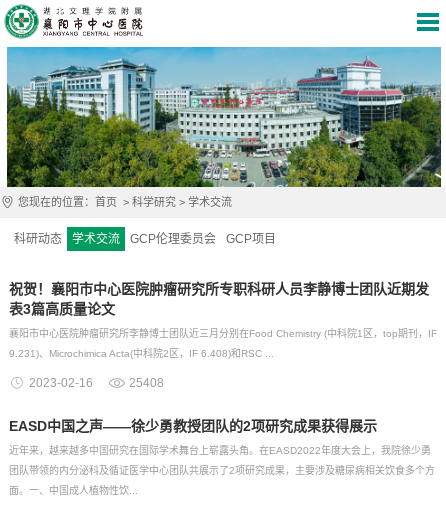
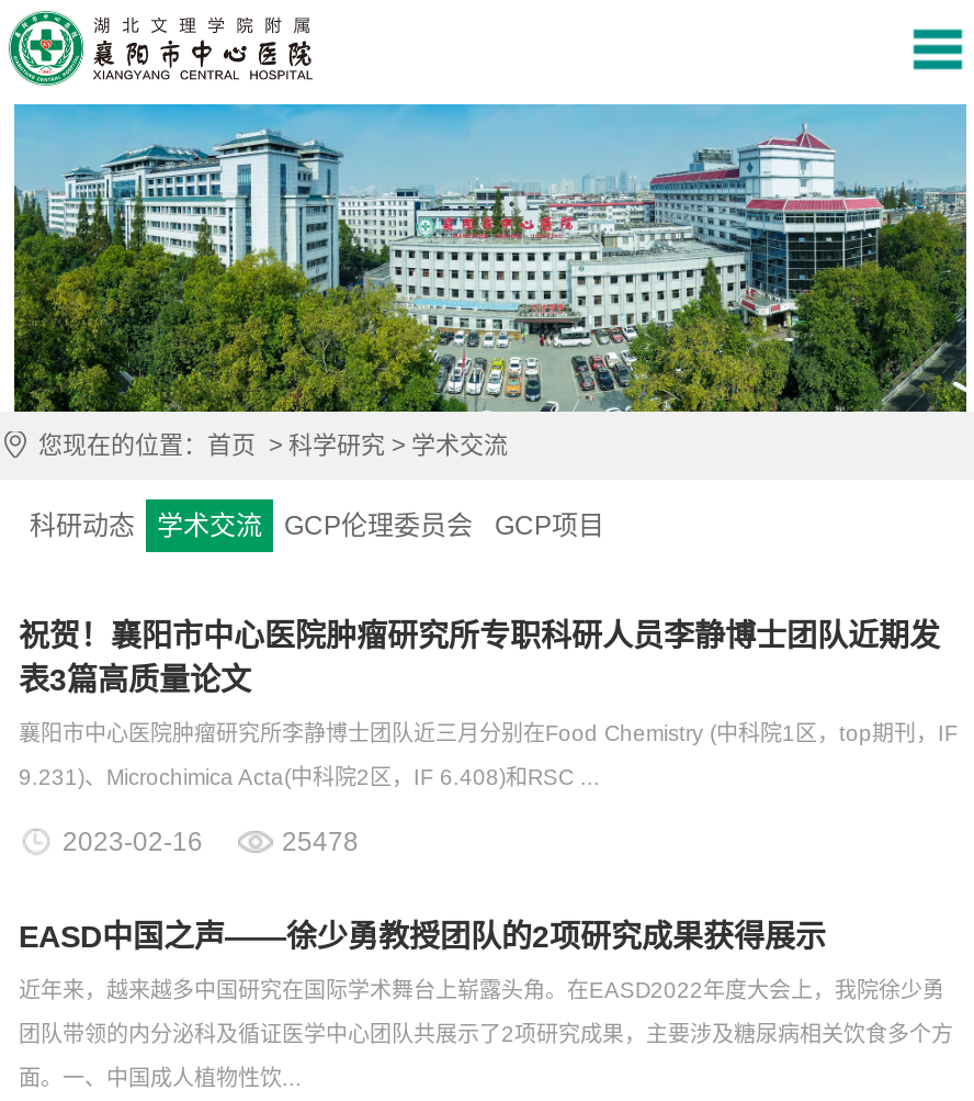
[129,376,164,390] 25408 -> [282,826,359,857] 25478

